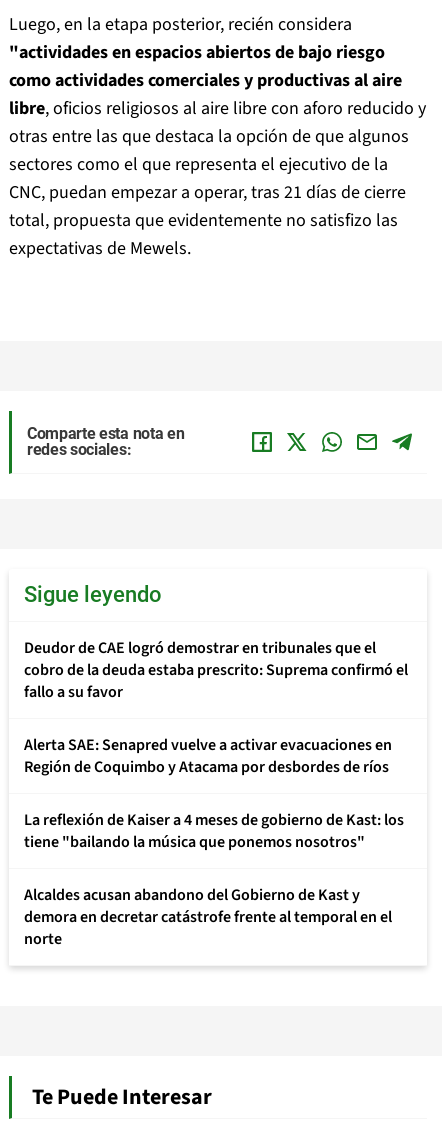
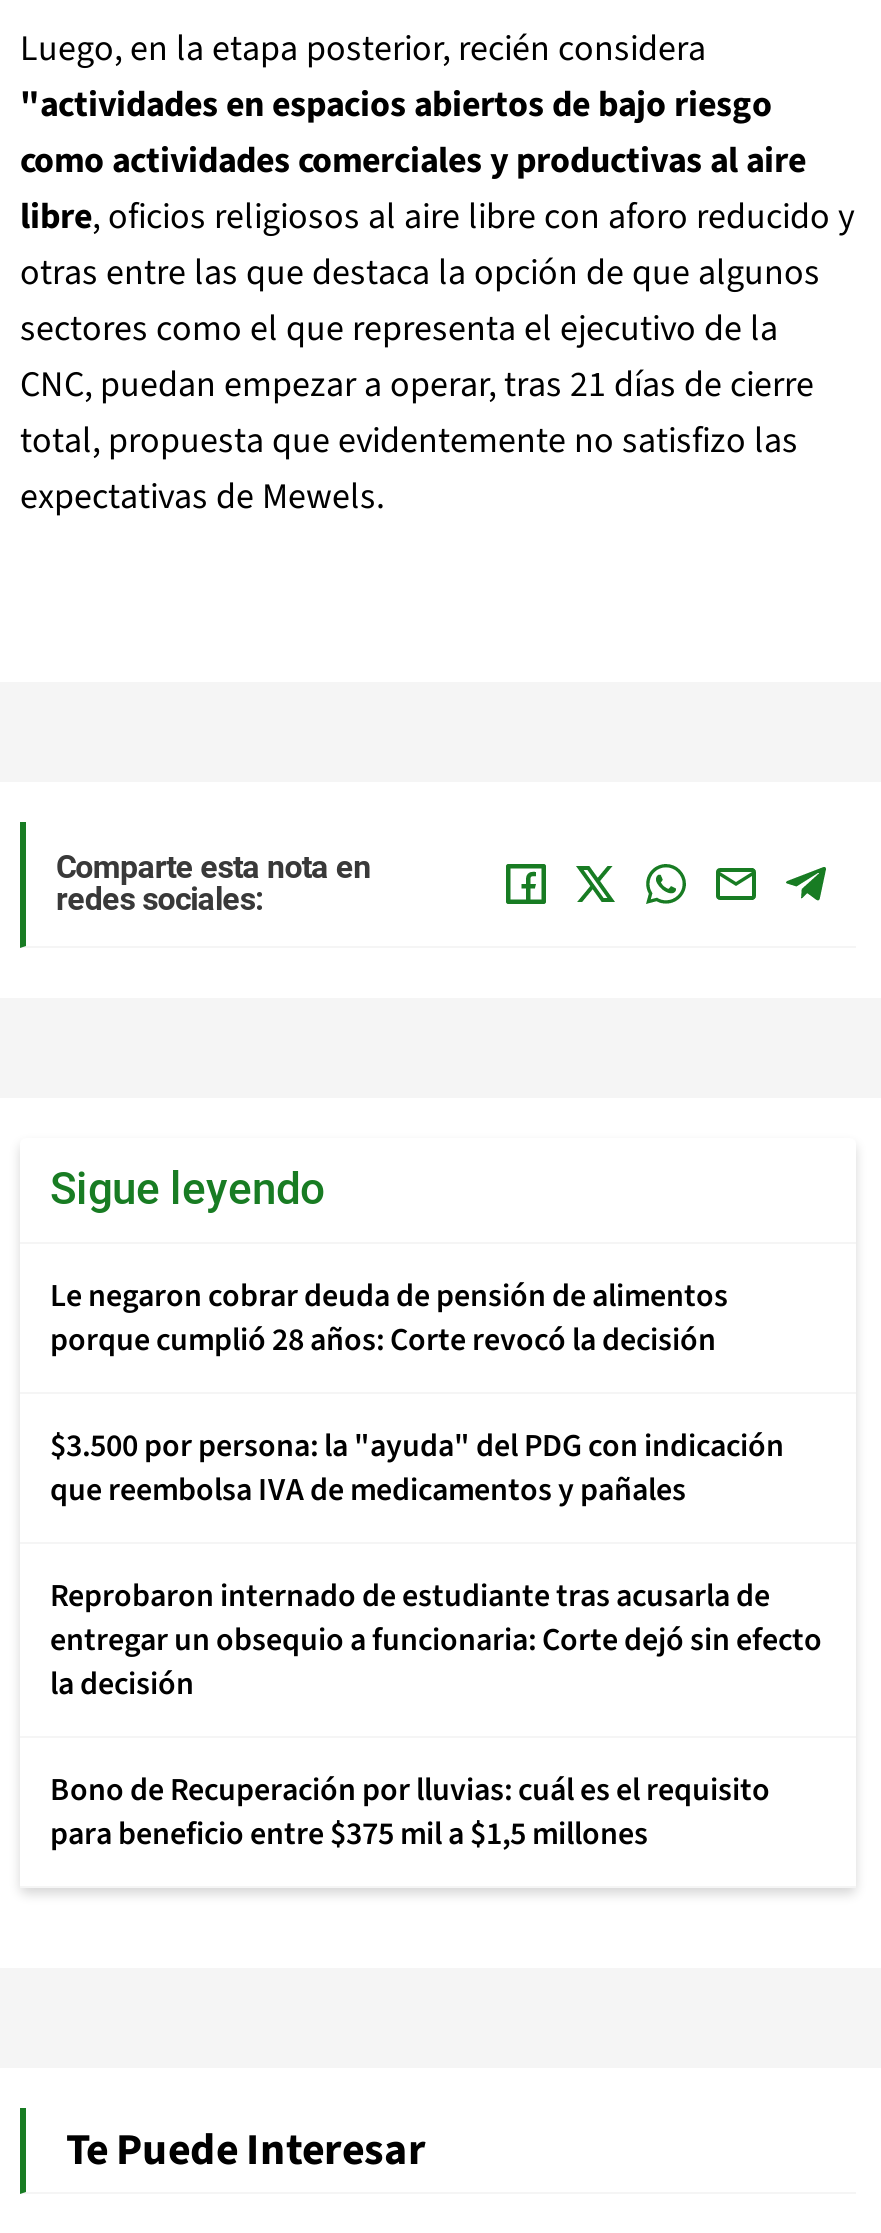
[24,637,408,703] Deudor de CAE logró demostrar en tribunales que el | cobro de la deuda estaba prescrito: Suprema confirmó el | fallo a su favor -> [50,1274,728,1362] Le negaron cobrar deuda de pensión de alimentos | porque cumplió 28 años: Corte revocó la decisión
[24,734,392,778] Alerta SAE: Senapred vuelve a activar evacuaciones en | Región de Coquimbo y Atacama por desbordes de ríos -> [50,1424,784,1512] $3.500 por persona: la "ayuda" del PDG con indicación | que reembolsa IVA de medicamentos y pañales
[24,809,404,853] La reflexión de Kaiser a 4 meses de gobierno de Kast: los | tiene "bailando la música que ponemos nosotros" -> [50,1574,822,1706] Reprobaron internado de estudiante tras acusarla de | entregar un obsequio a funcionaria: Corte dejó sin efecto | la decisión
[24,884,392,950] Alcaldes acusan abandono del Gobierno de Kast y | demora en decretar catástrofe frente al temporal en el | norte -> [50,1768,770,1856] Bono de Recuperación por lluvias: cuál es el requisito | para beneficio entre $375 mil a $1,5 millones

